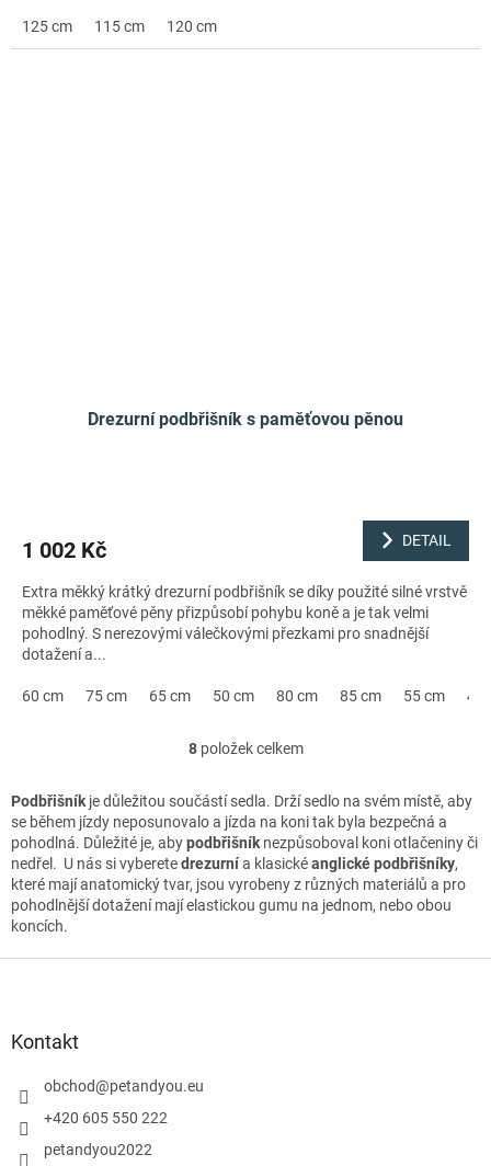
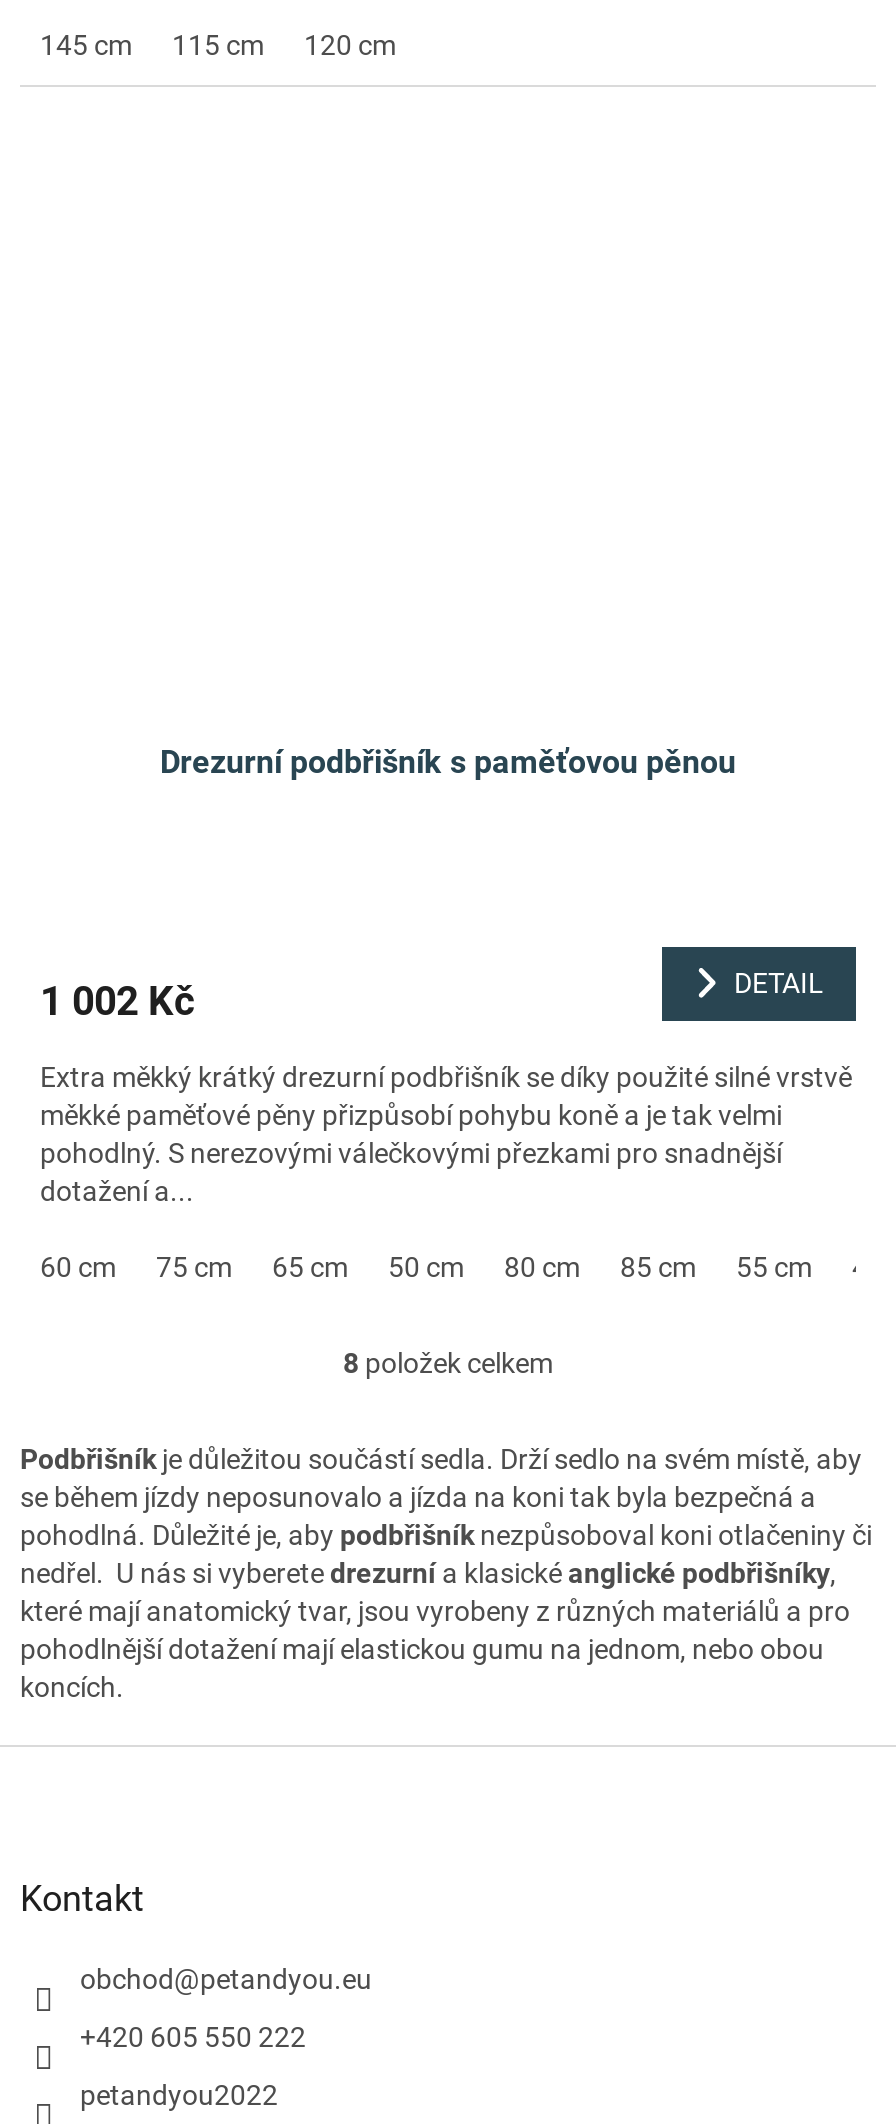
[22,18,217,36] 125 cm 115 cm 120 cm -> [40,30,396,62] 145 cm 115 cm 120 cm

